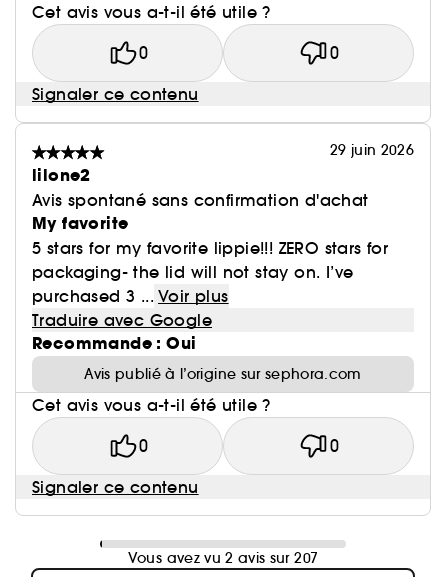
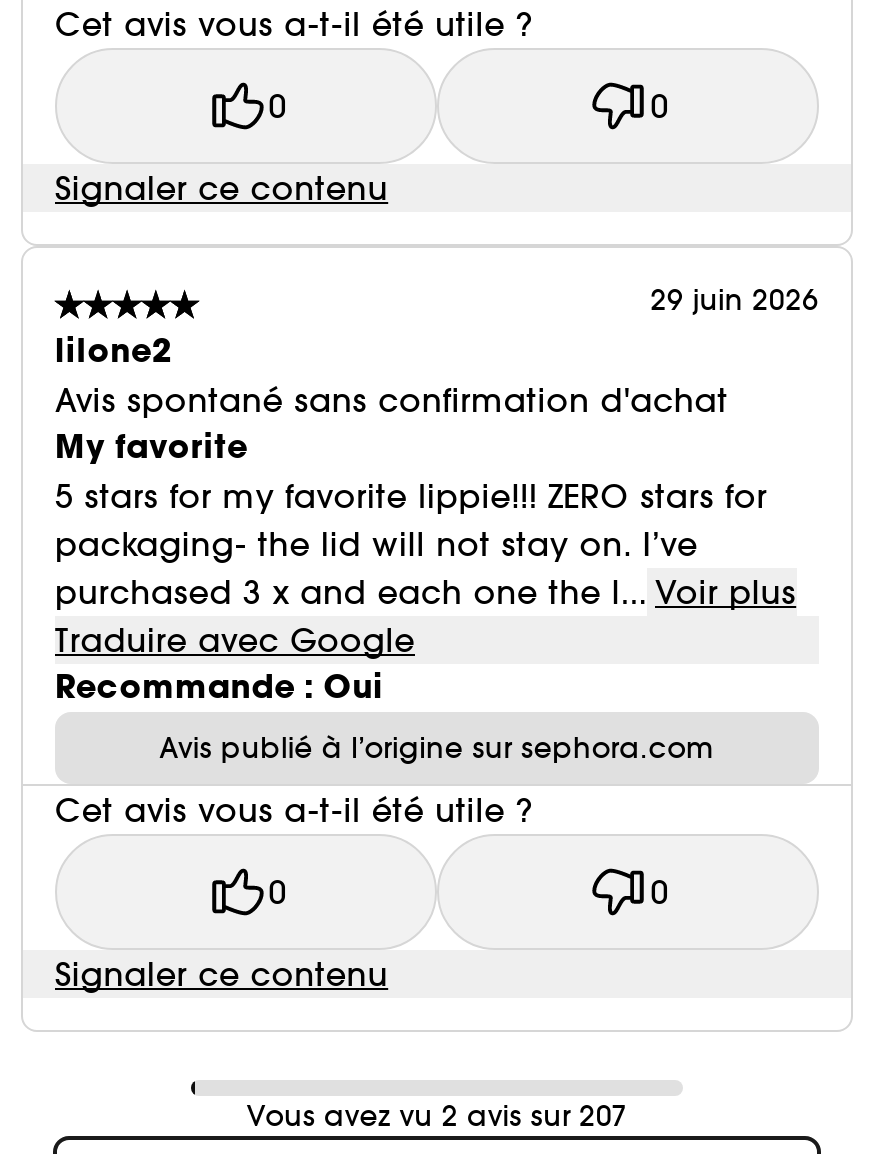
[32,286,229,306] purchased 3 ... Voir plus -> [55,572,796,612] purchased 3 x and each one the l... Voir plus

